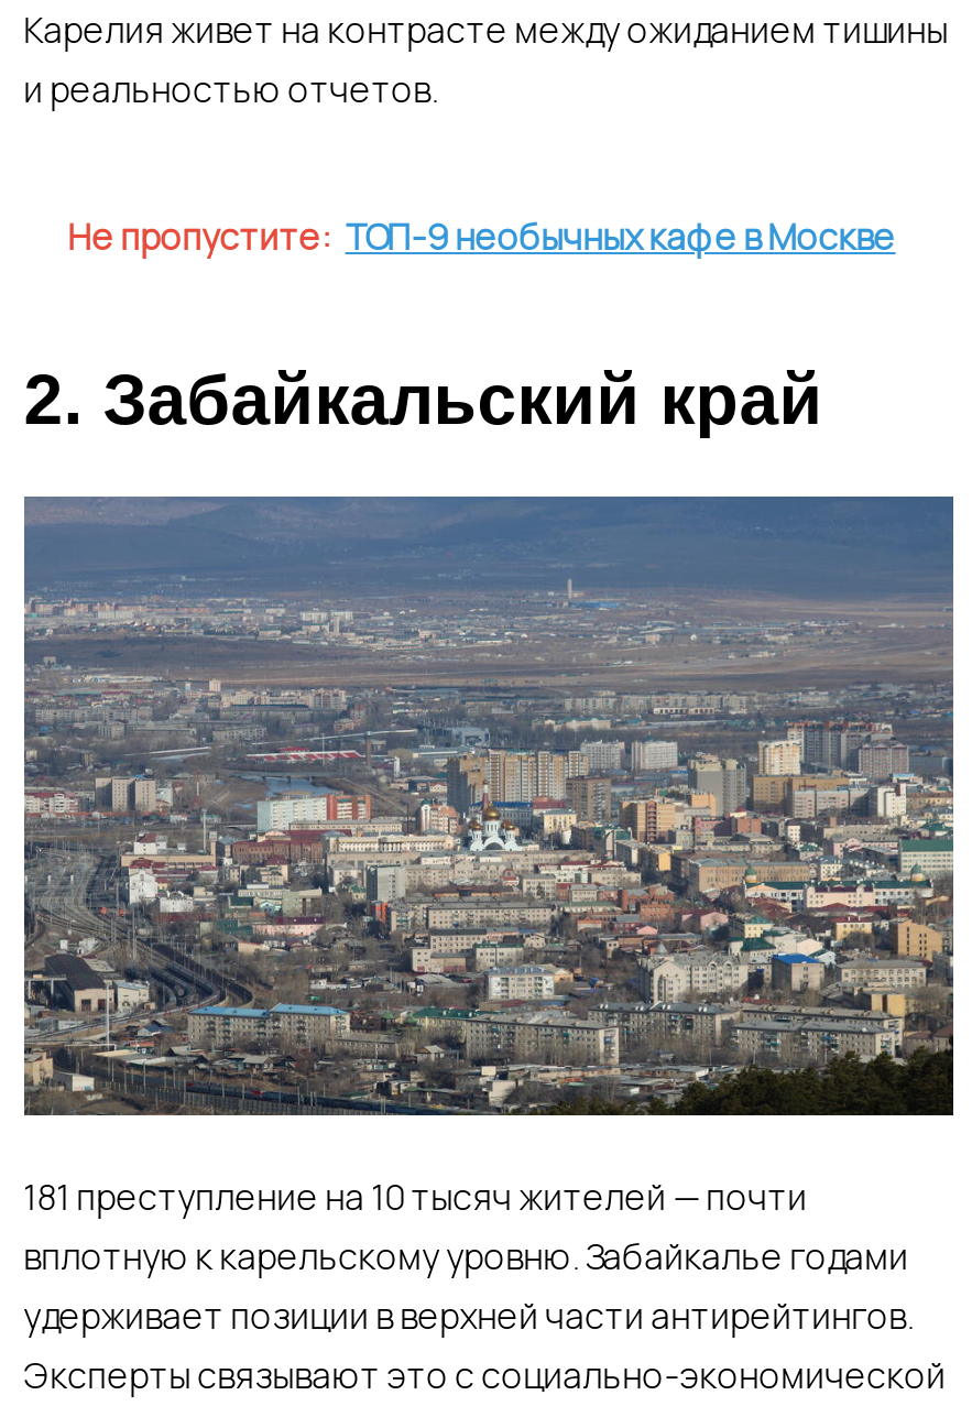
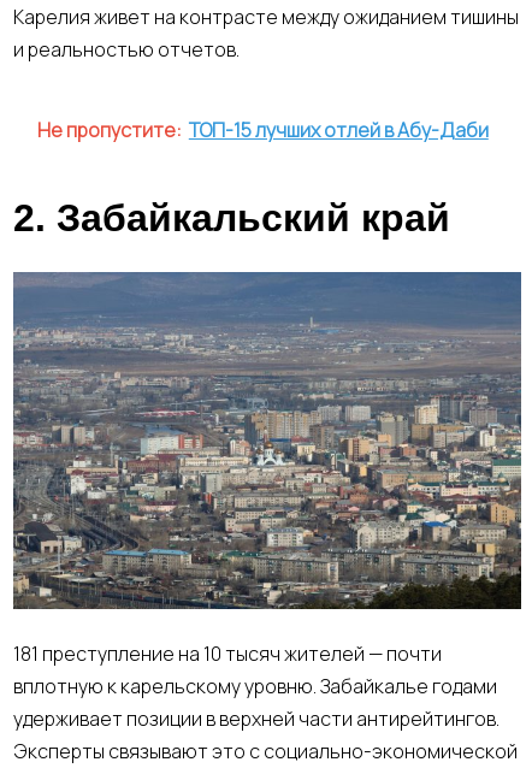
[68,213,896,261] Не пропустите: ТОП-9 необычных кафе в Москве -> [37,116,488,143] Не пропустите: ТОП-15 лучших отлей в Абу-Даби

